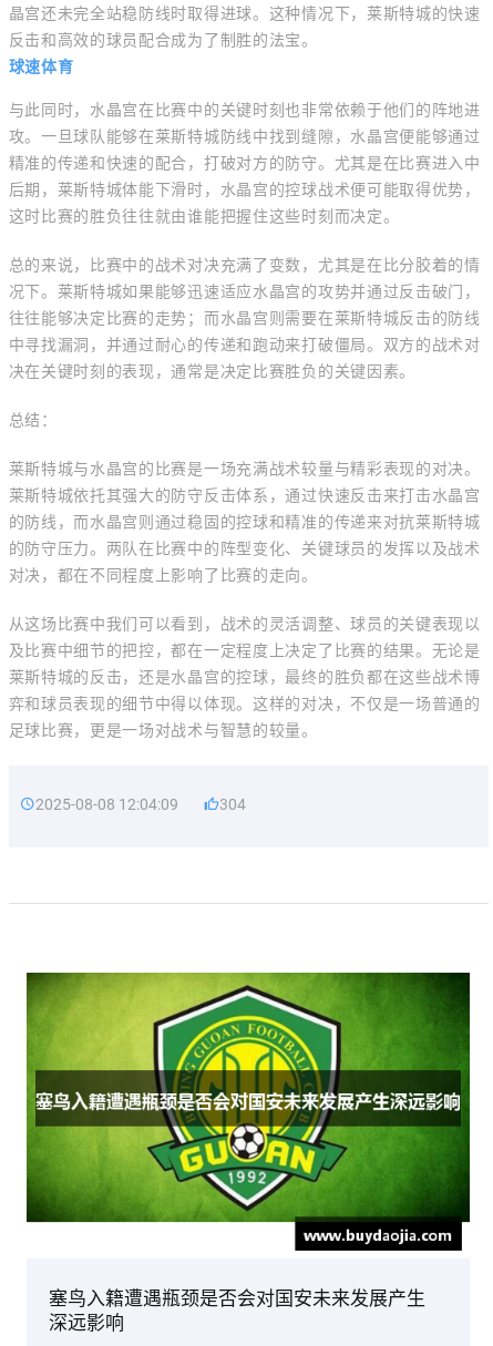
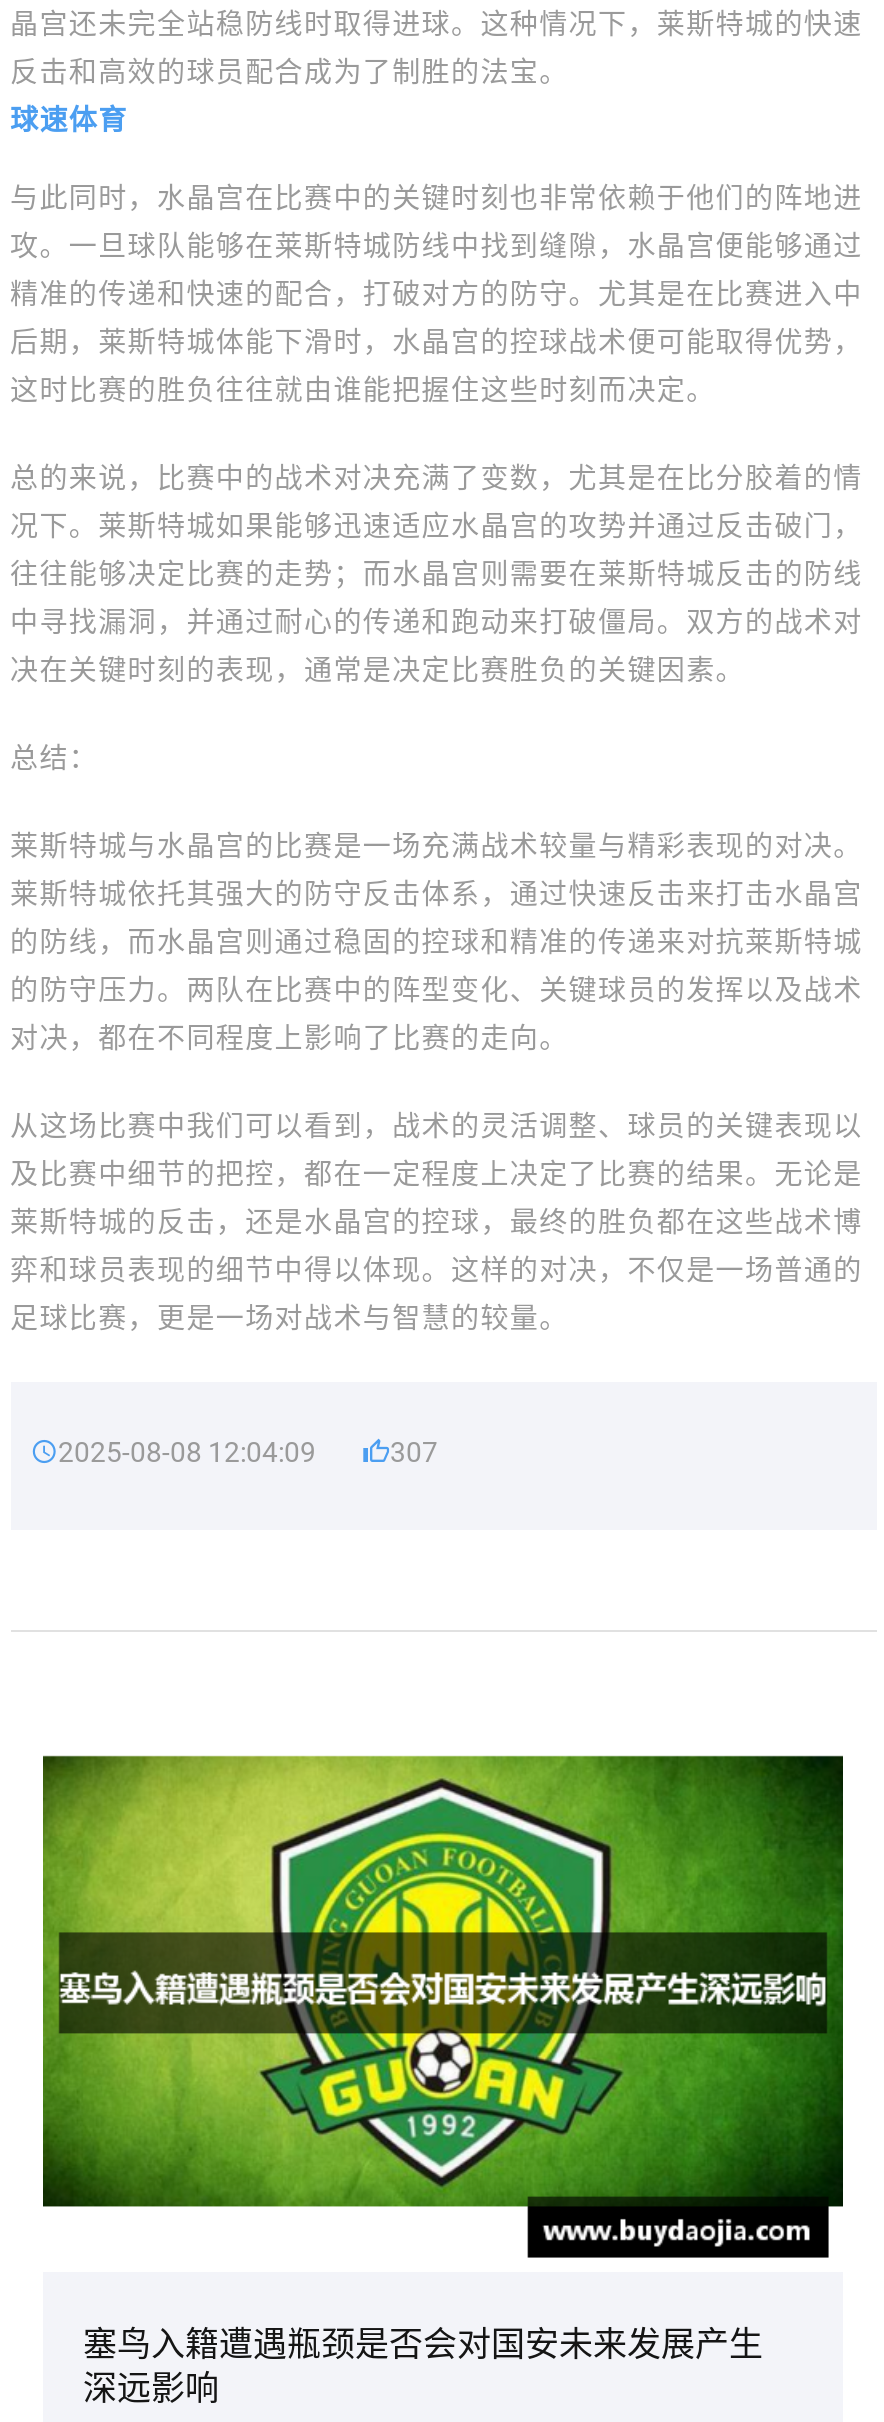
[219,796,245,814] 304 -> [390,1437,438,1469] 307

